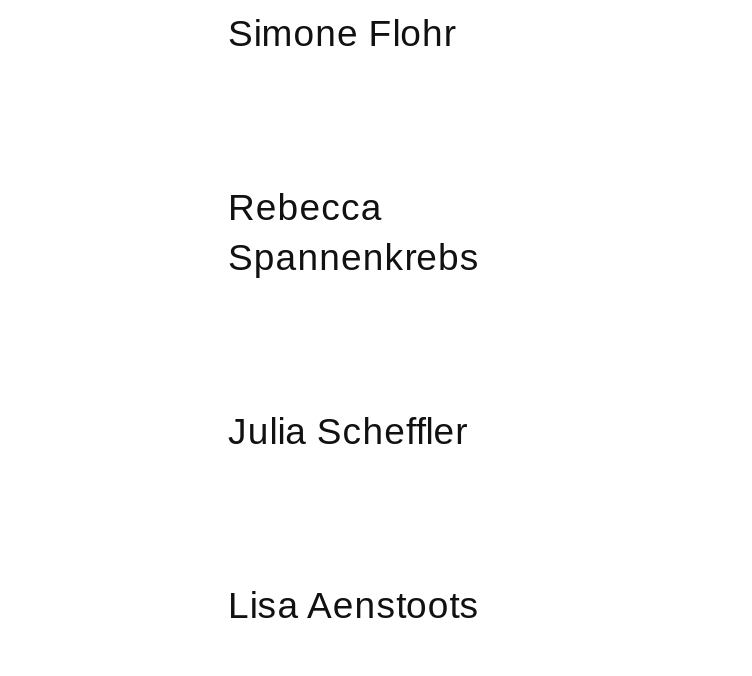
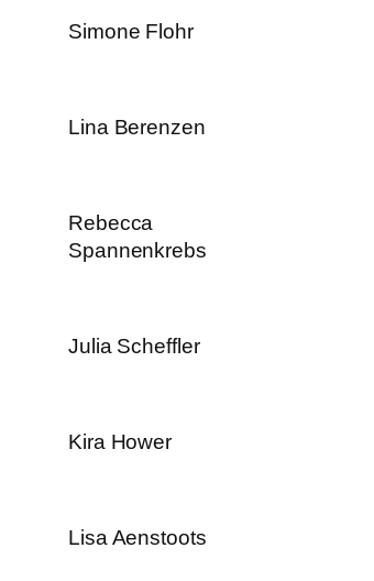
none -> [68,116,205,139] Lina Berenzen
none -> [68,431,172,454] Kira Hower

